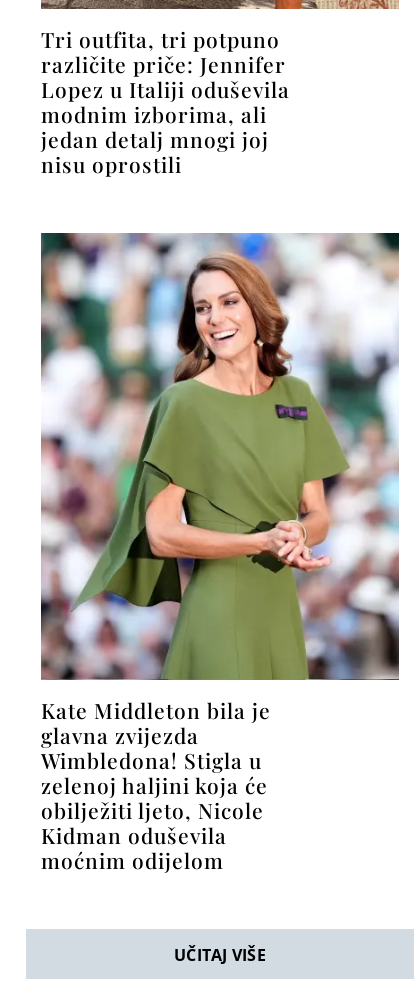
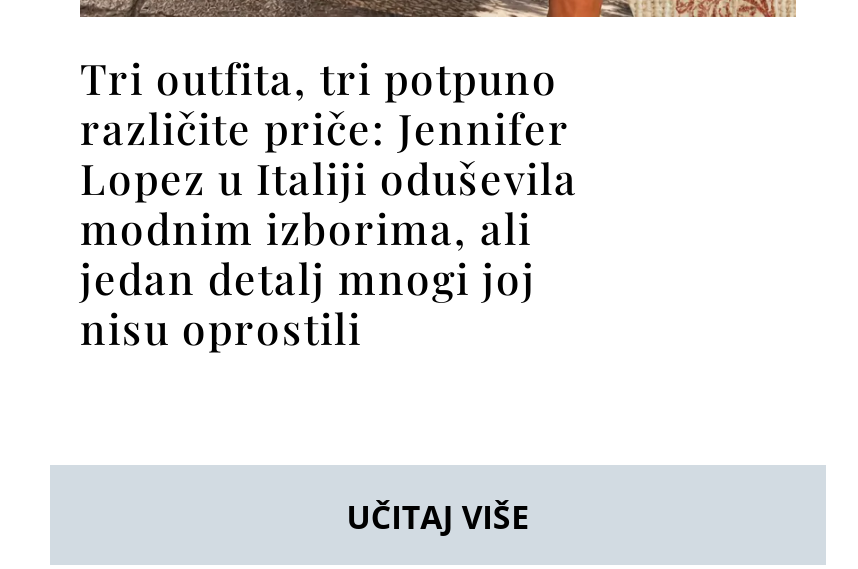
[40,232,400,874] [image] | Kate Middleton bila je | glavna zvijezda | Wimbledona! Stigla u | zelenoj haljini koja će | obilježiti ljeto, Nicole | Kidman oduševila | moćnim odijelom -> none

